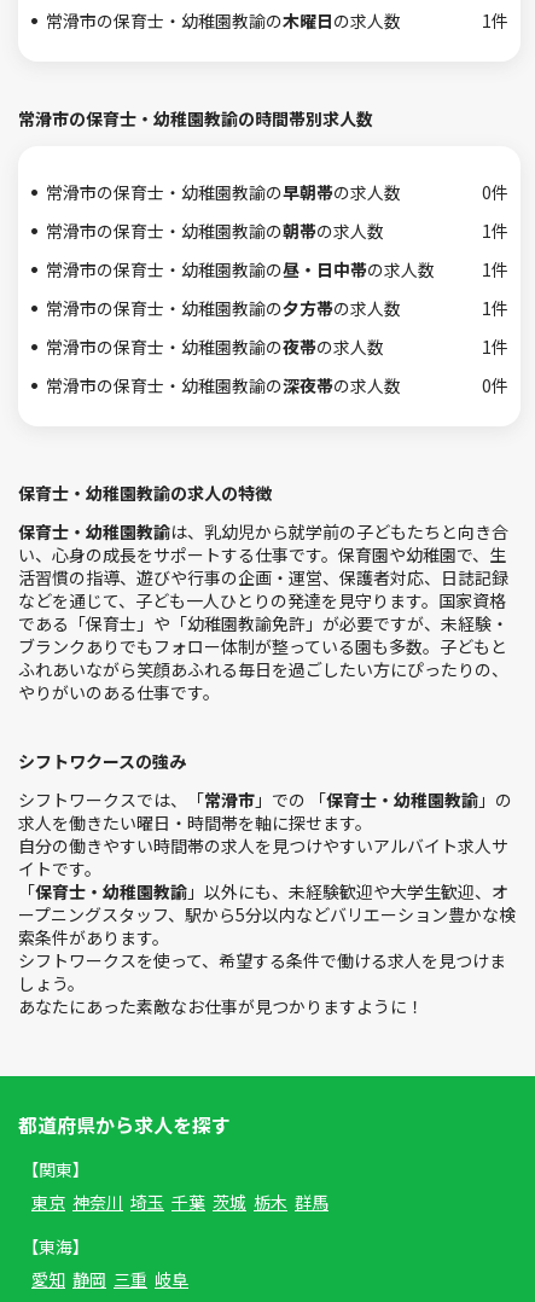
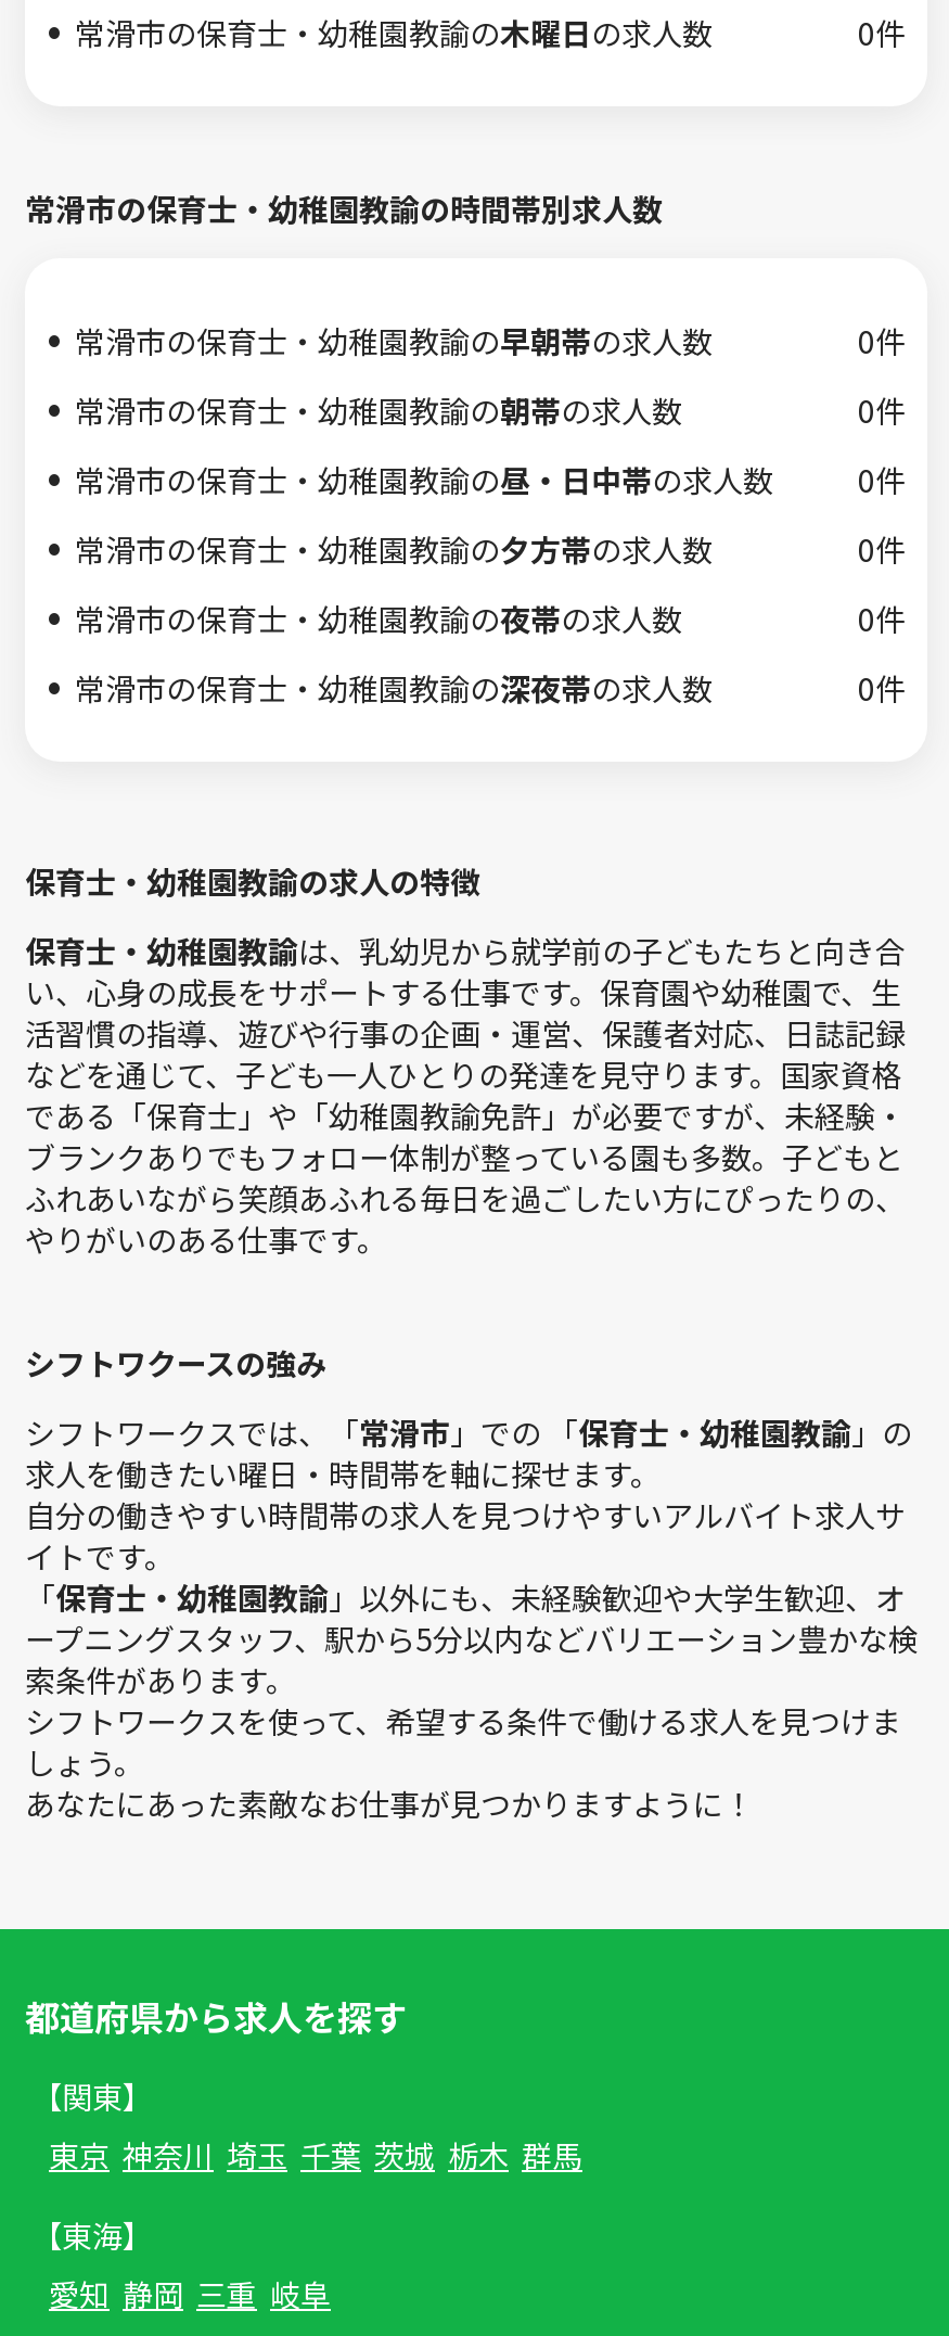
[482,8,508,33] 1件 -> [858,11,906,54] 0件
[482,219,508,243] 1件 -> [858,388,906,432] 0件
[46,257,508,281] 常滑市の保育士・幼稚園教諭の昼・日中帯の求人数 1件 -> [75,458,906,501] 常滑市の保育士・幼稚園教諭の昼・日中帯の求人数 0件
[482,296,508,320] 1件 -> [858,527,906,571] 0件
[482,335,508,359] 1件 -> [858,597,906,640] 0件

